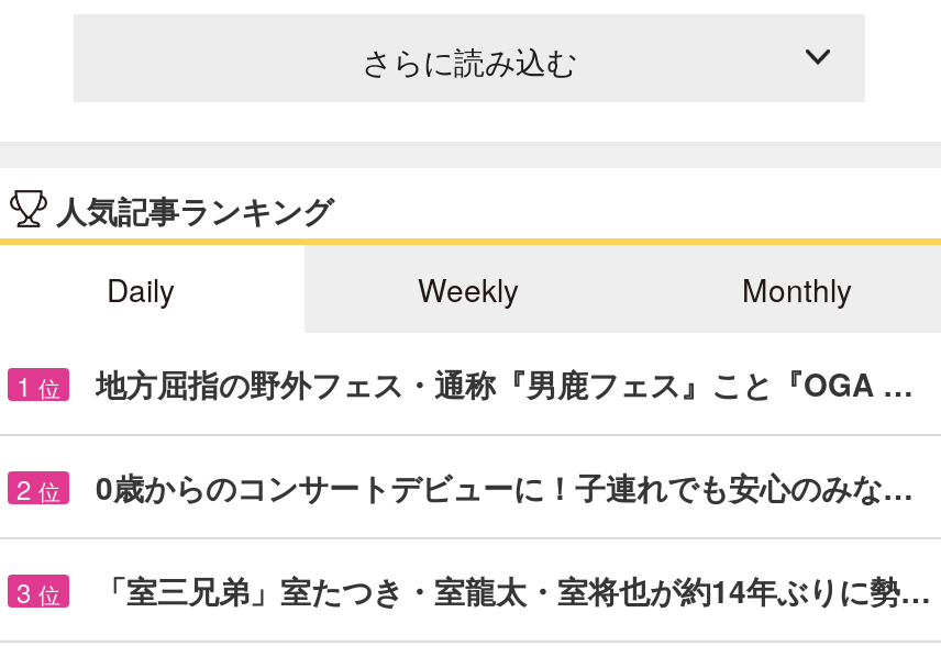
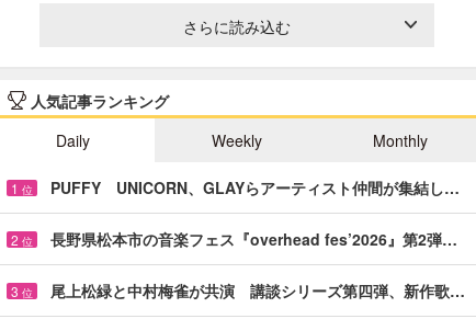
[96,361,914,405] 地方屈指の野外フェス・通称『男鹿フェス』こと『OGA … -> [50,176,460,198] PUFFY UNICORN、GLAYらアーティスト仲間が集結し…
[96,464,914,508] 0歳からのコンサートデビューに！子連れでも安心のみな… -> [50,228,457,250] 長野県松本市の音楽フェス『overhead fes’2026』第2弾…
[96,568,931,612] 「室三兄弟」室たつき・室龍太・室将也が約14年ぶりに勢… -> [50,279,465,301] 尾上松緑と中村梅雀が共演 講談シリーズ第四弾、新作歌…

